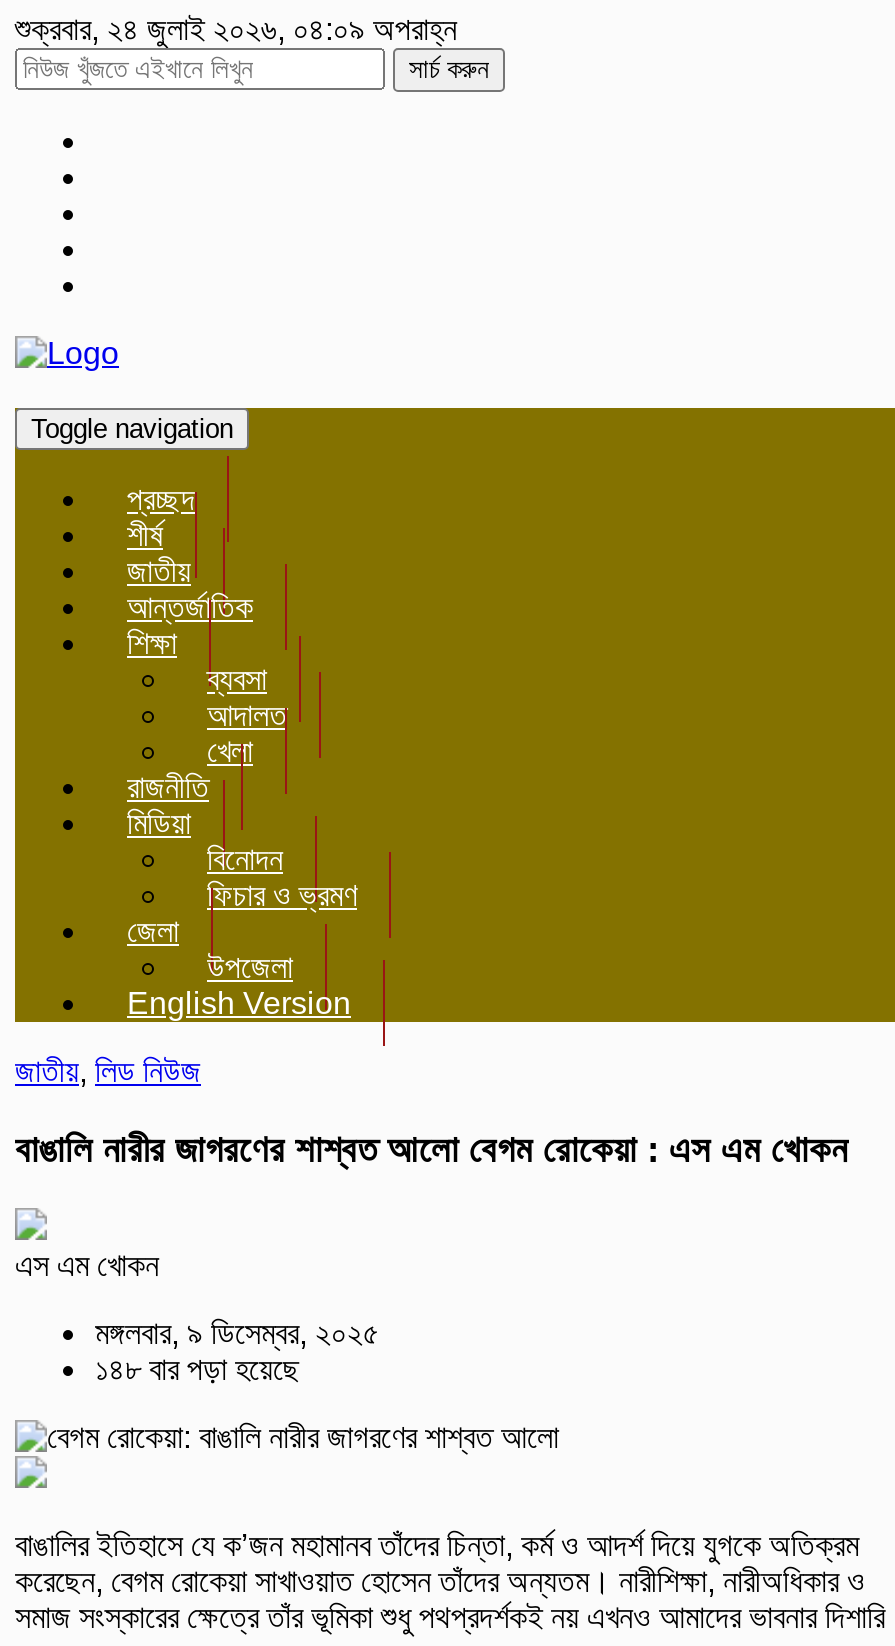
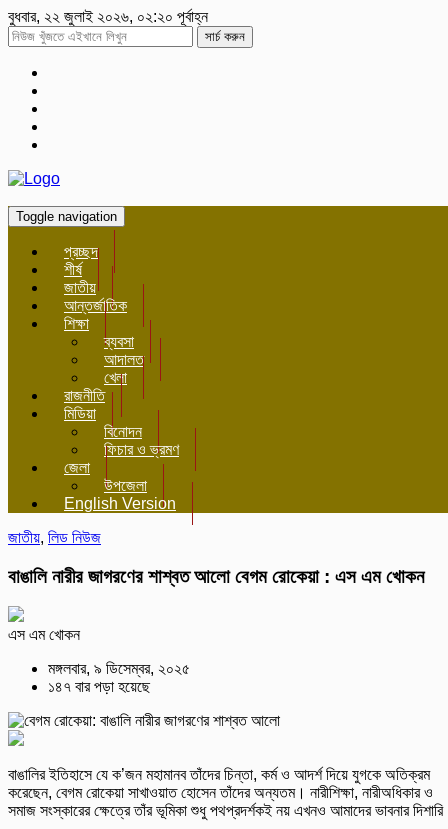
[15,12,457,46] শুক্রবার, ২৪ জুলাই ২০২৬, ০৪:০৯ অপরাহ্ন -> [8,8,208,25] বুধবার, ২২ জুলাই ২০২৬, ০২:২০ পূর্বাহ্ন
[95,1353,299,1387] ১৪৮ বার পড়া হয়েছে -> [48,678,150,695] ১৪৭ বার পড়া হয়েছে

